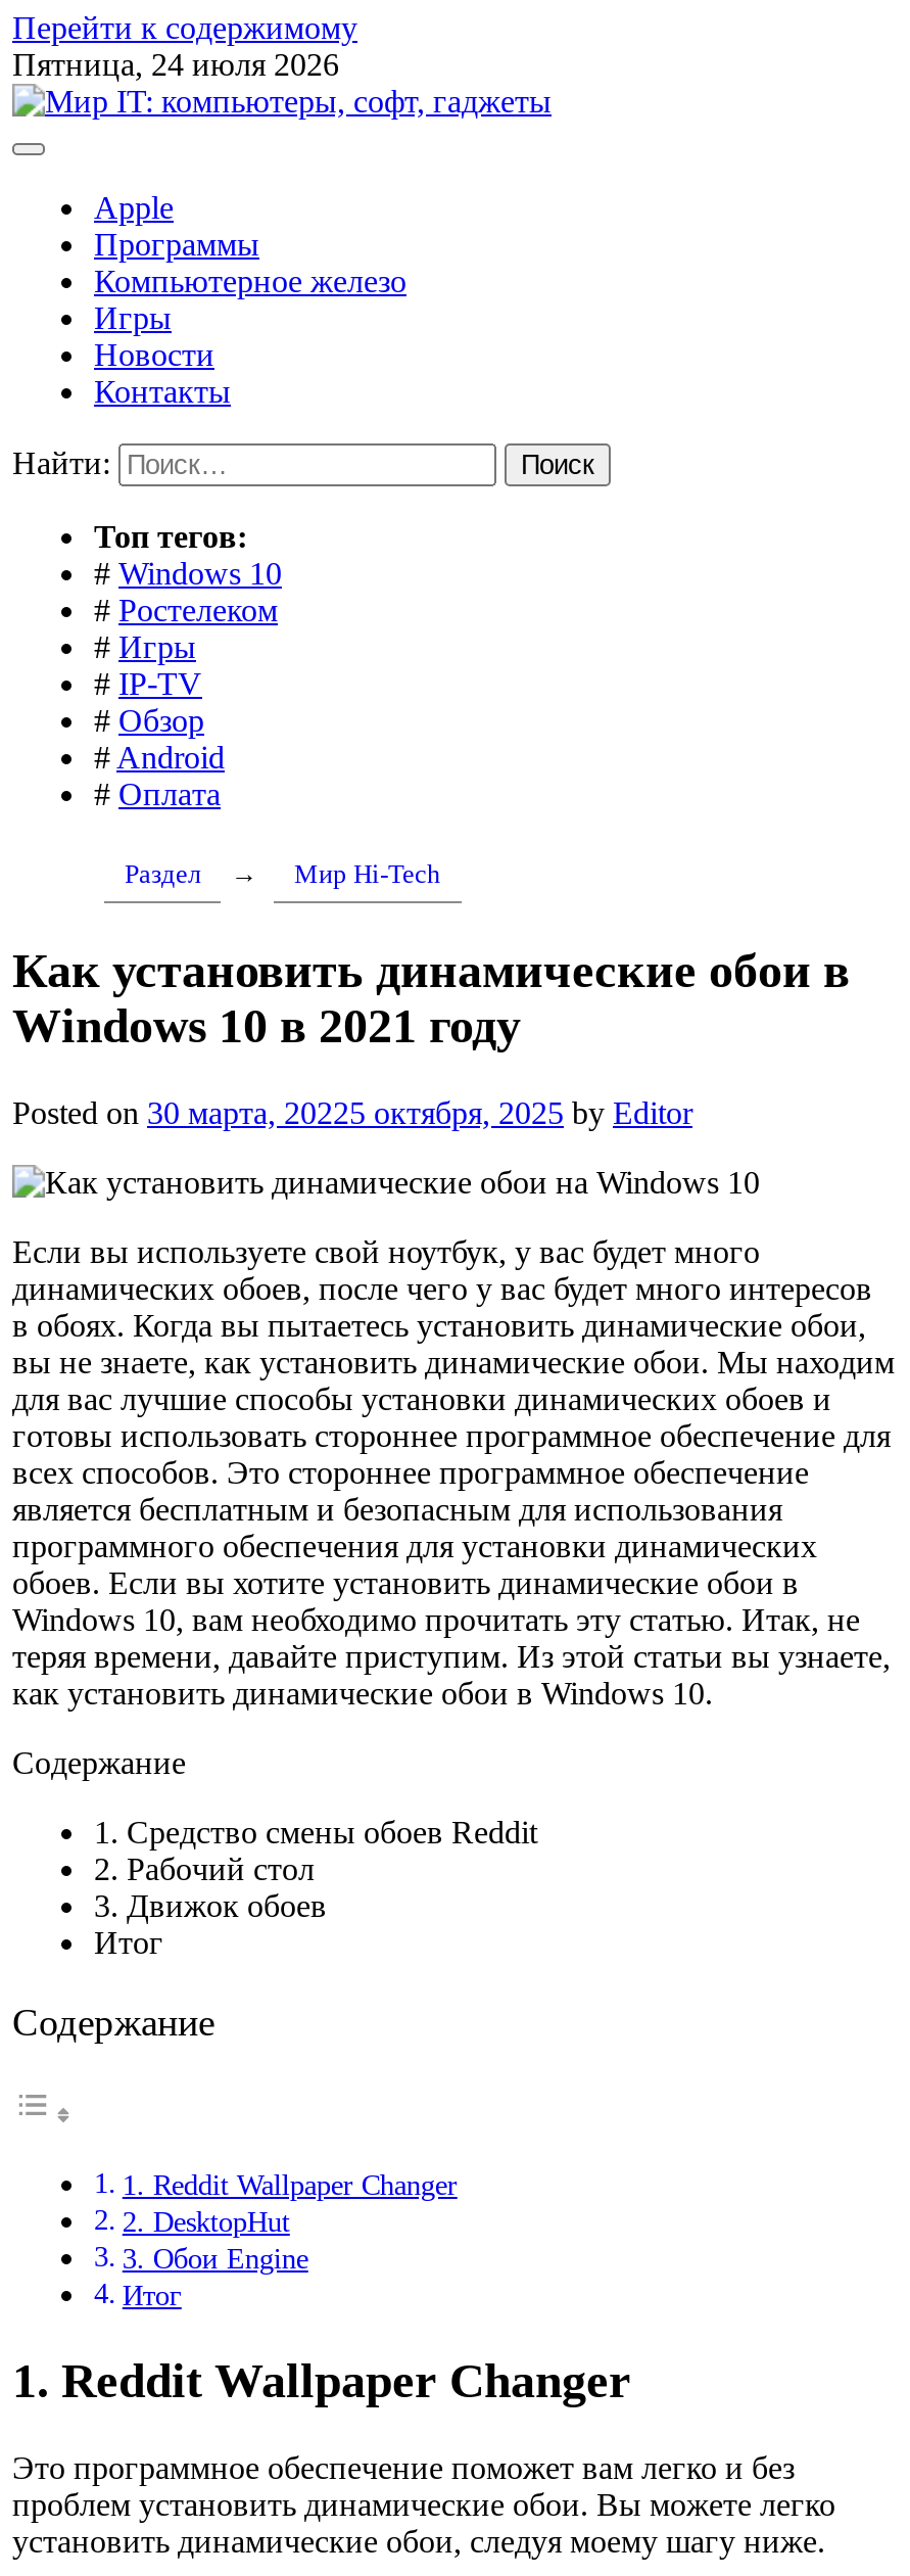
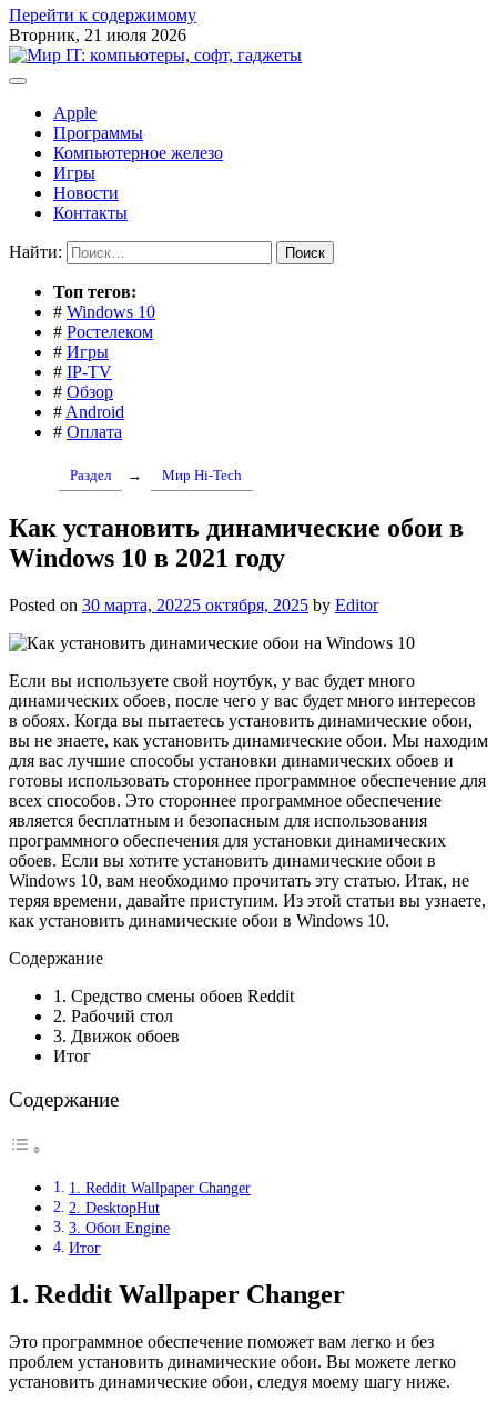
[12,47,339,82] Пятница, 24 июля 2026 -> [9,26,186,44] Вторник, 21 июля 2026

